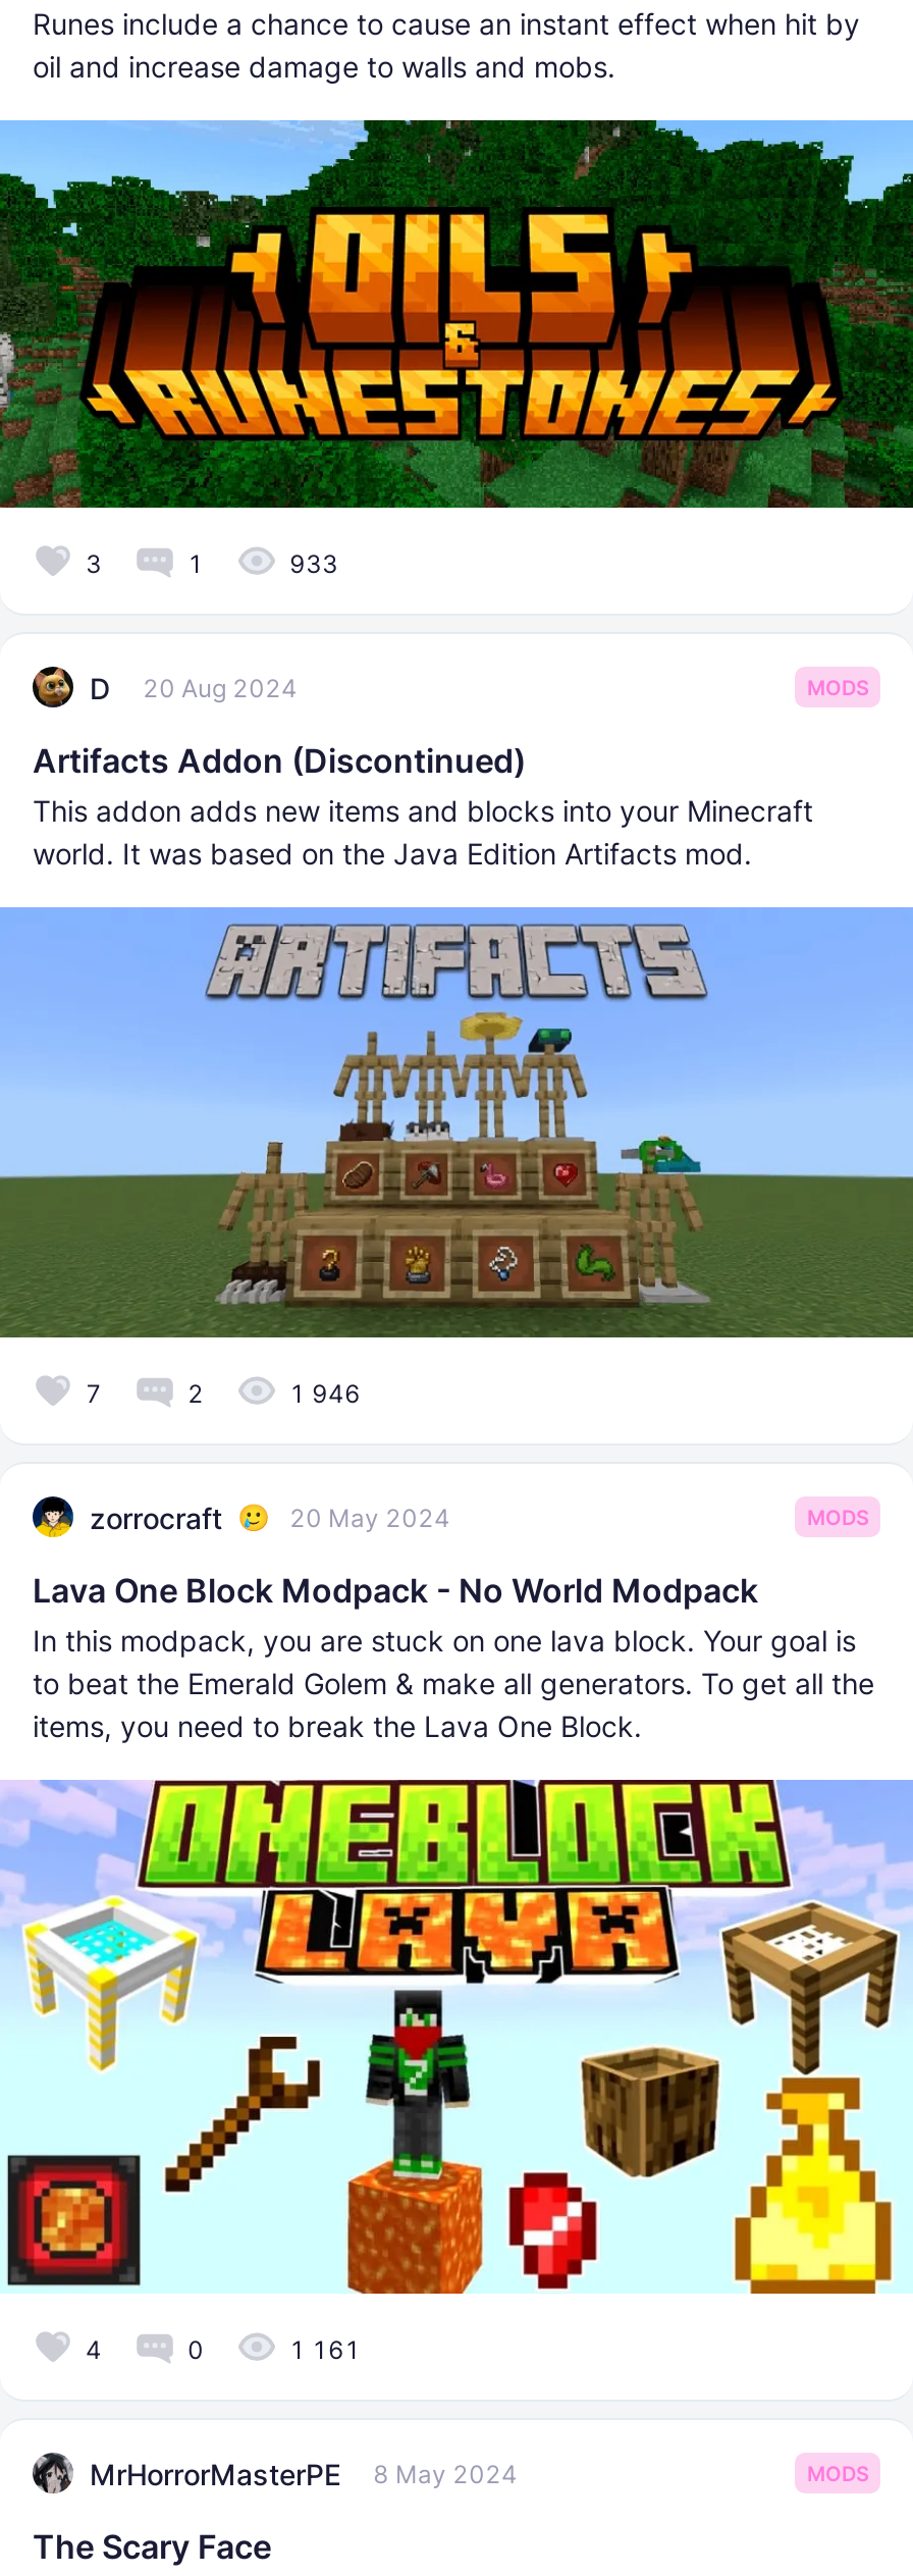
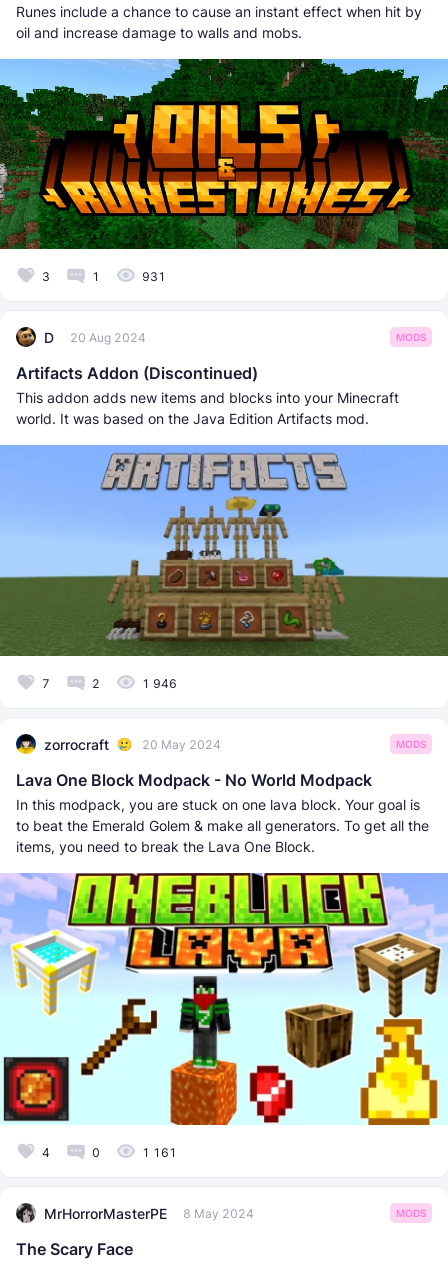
[289,548,338,579] 933 -> [142,269,166,284] 931

